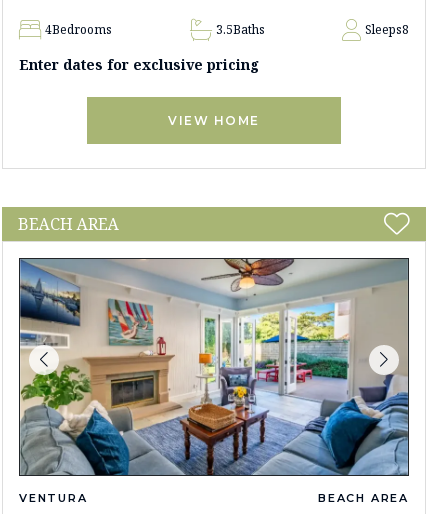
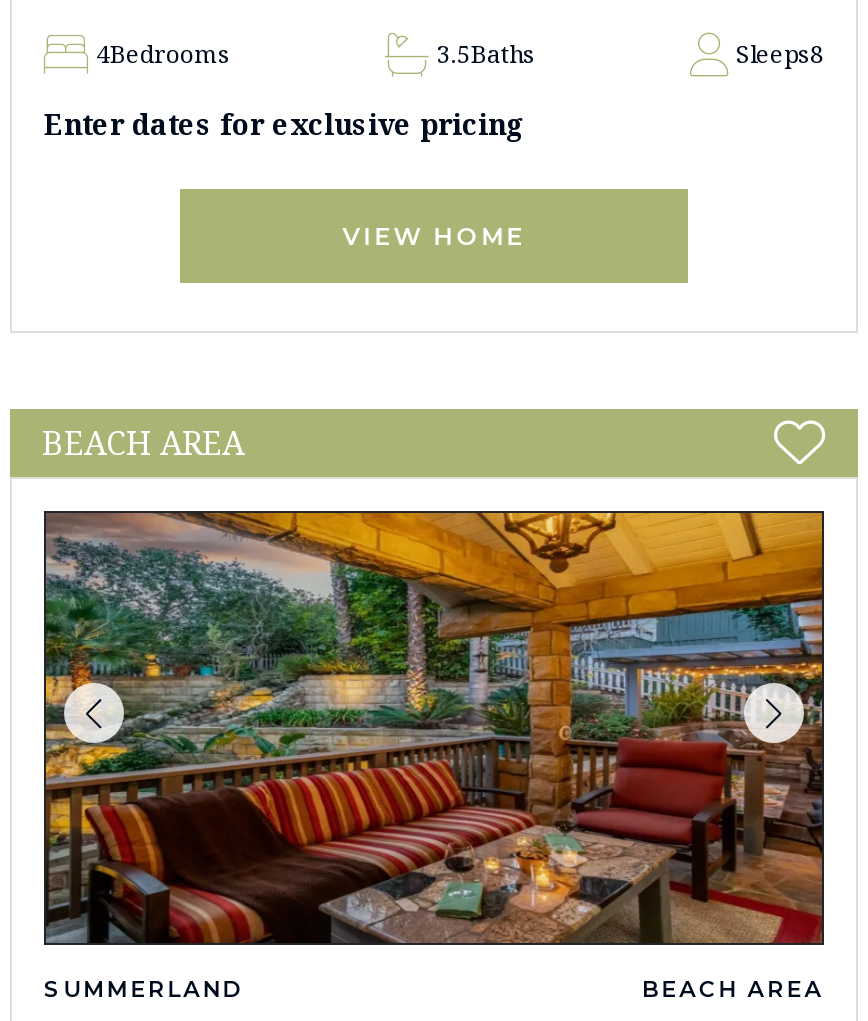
[19,257,409,505] [image] | VENTURA -> [44,510,824,1004] [image] | SUMMERLAND

